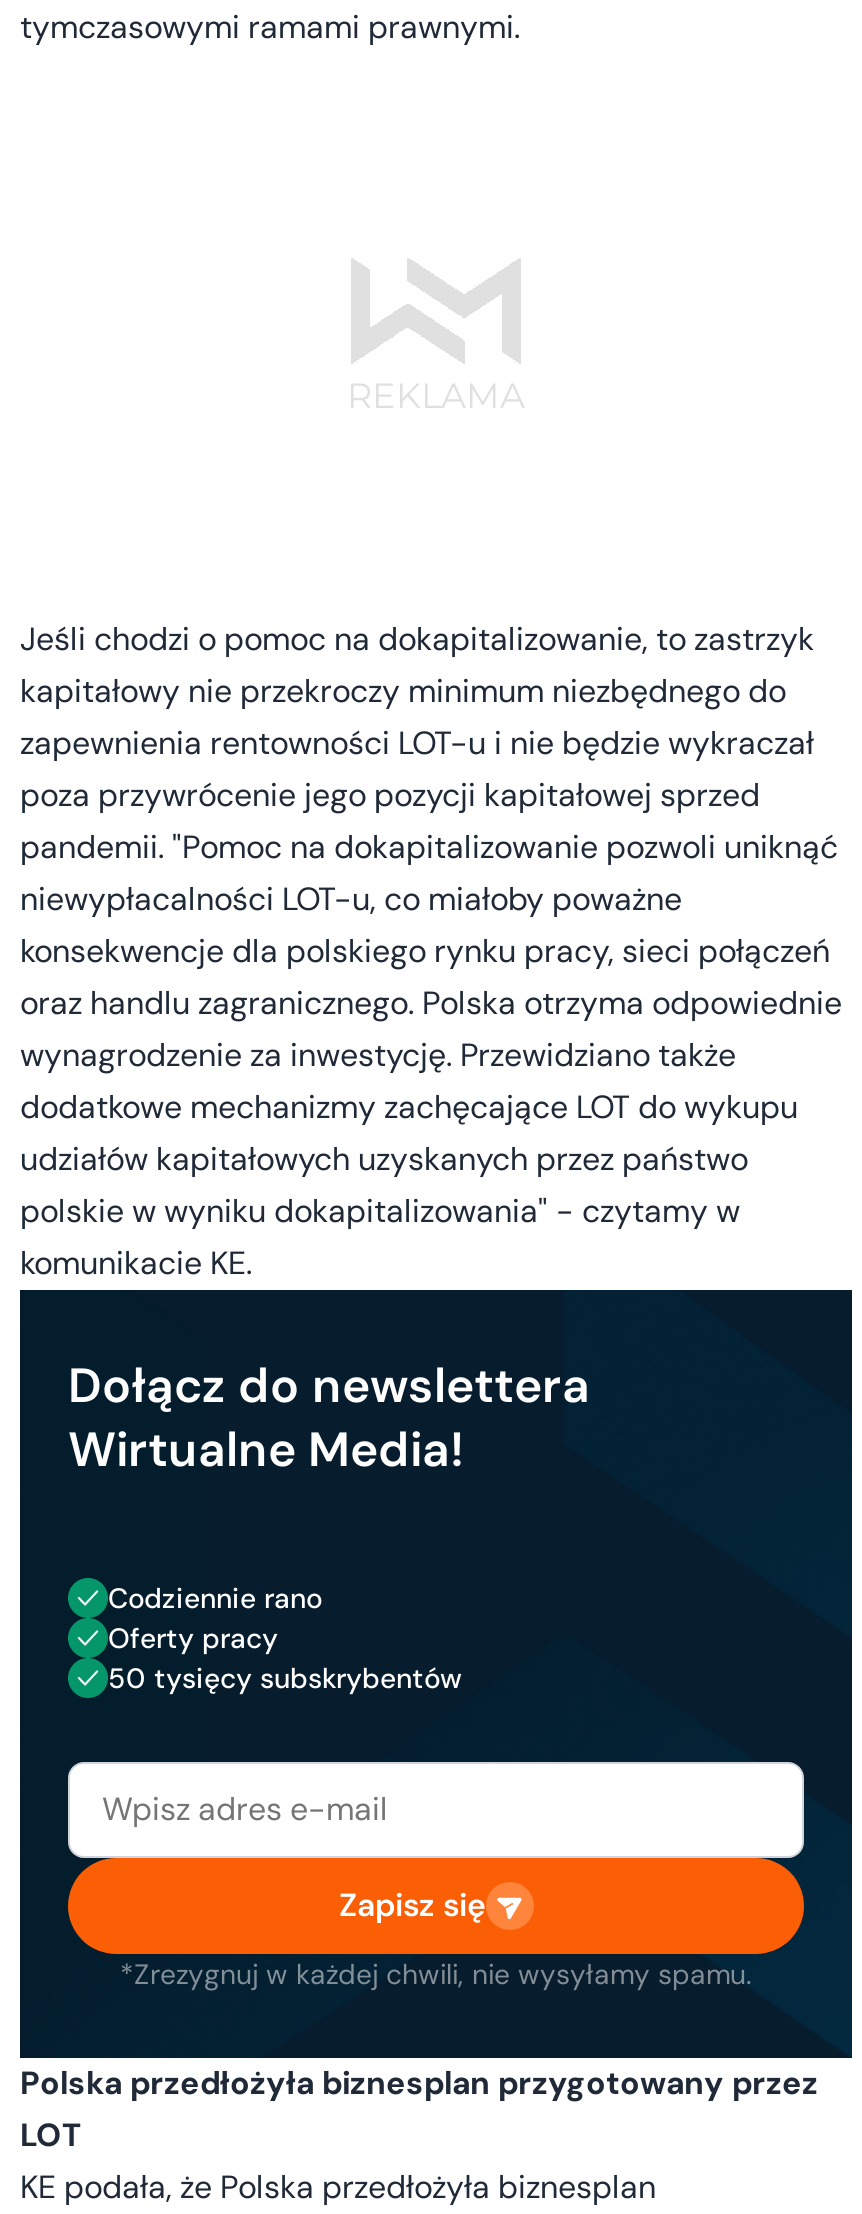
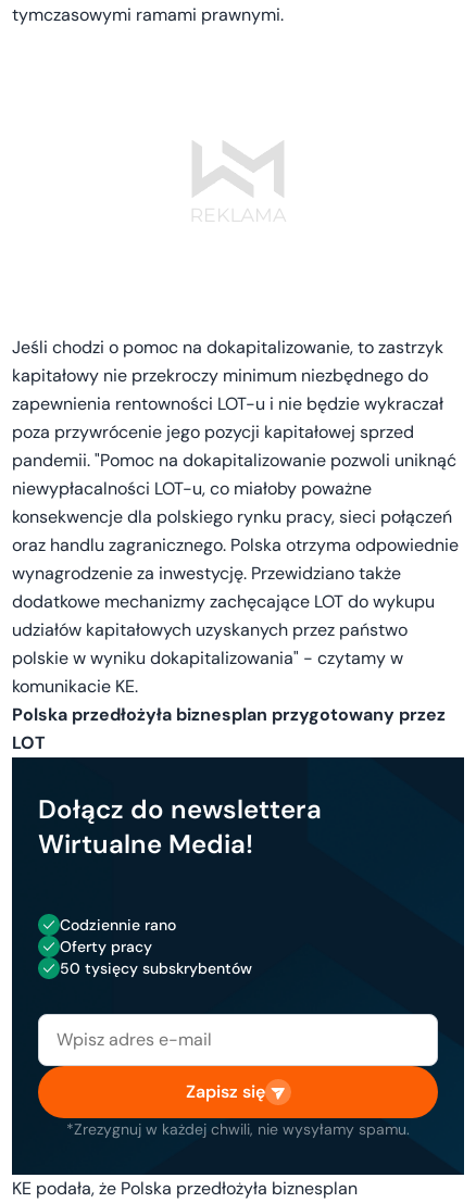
moved [68,1353,752,1991] -> [38,792,410,1139]: Dołącz do newslettera | Wirtualne Media! | Codziennie rano | Oferty pracy | 50 tysięcy subskrybentów | Zapisz się | *Zrezygnuj w każdej chwili, nie wysyłamy spamu.
moved [20,2061,818,2155] -> [12,703,446,754]: Polska przedłożyła biznesplan przygotowany przez | LOT

